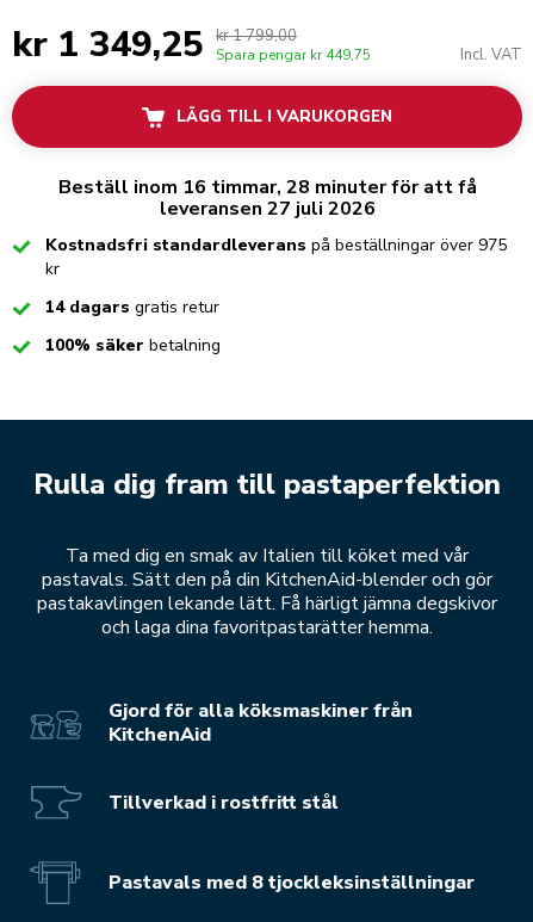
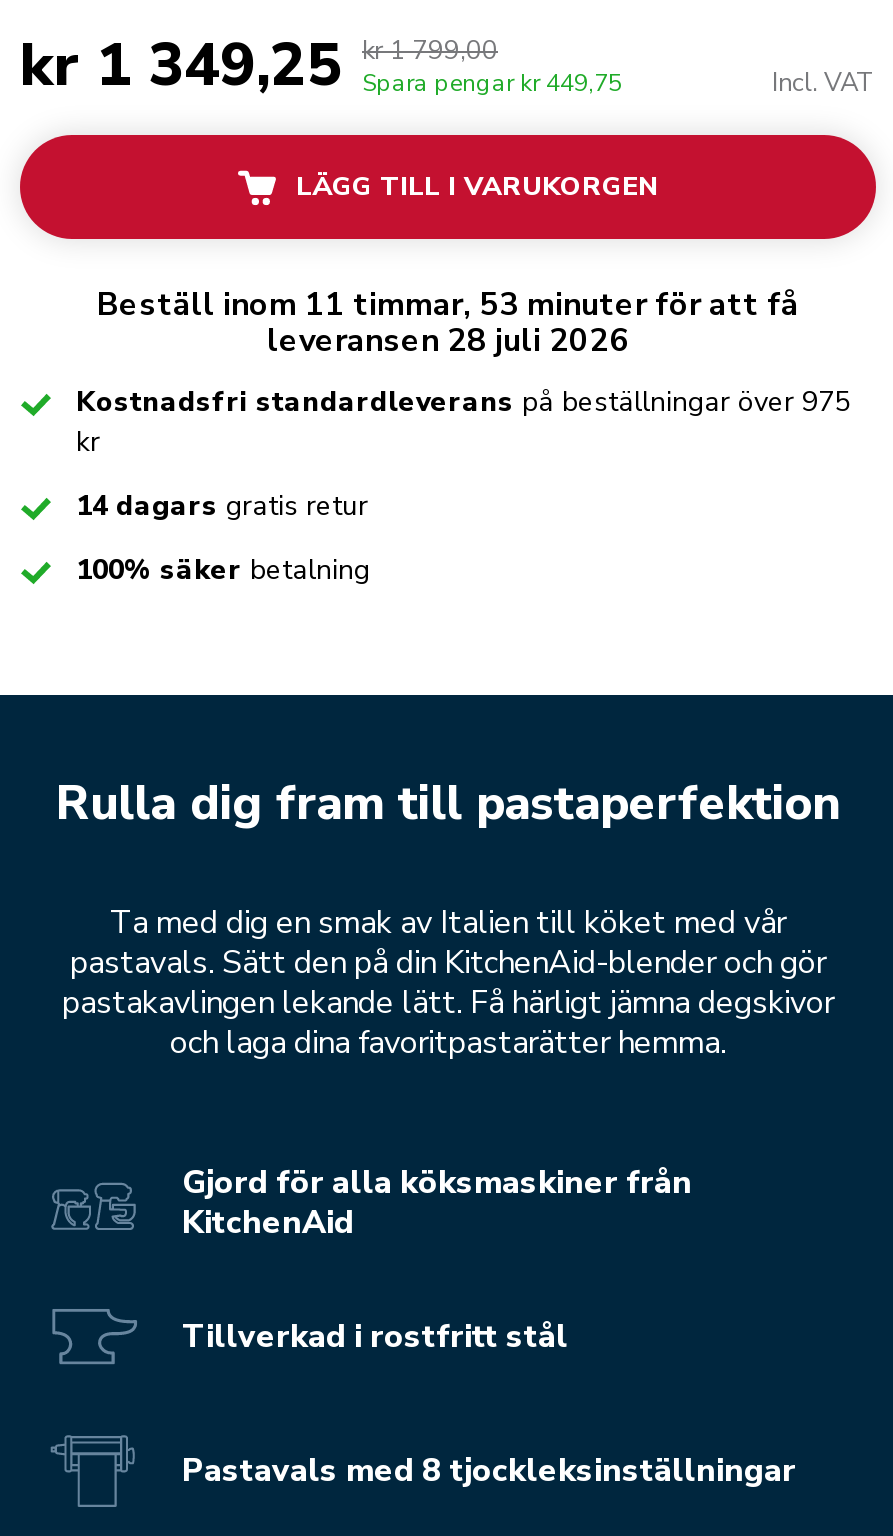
[58,175,476,201] Beställ inom 16 timmar, 28 minuter för att få -> [97,284,799,328] Beställ inom 11 timmar, 53 minuter för att få
[159,196,375,222] leveransen 27 juli 2026 -> [267,320,629,364] leveransen 28 juli 2026

